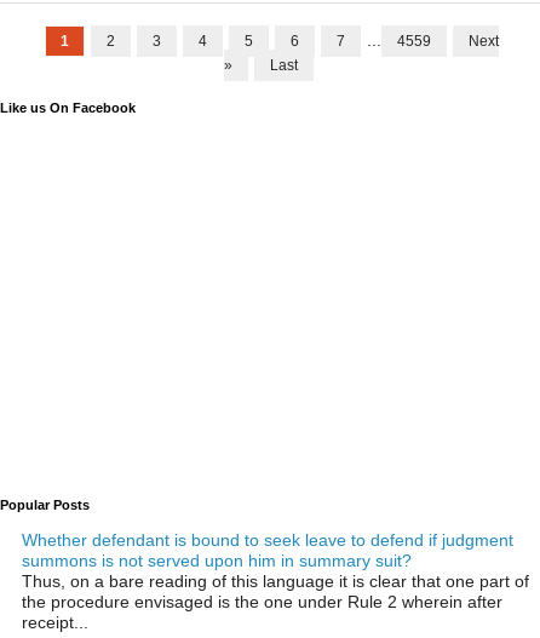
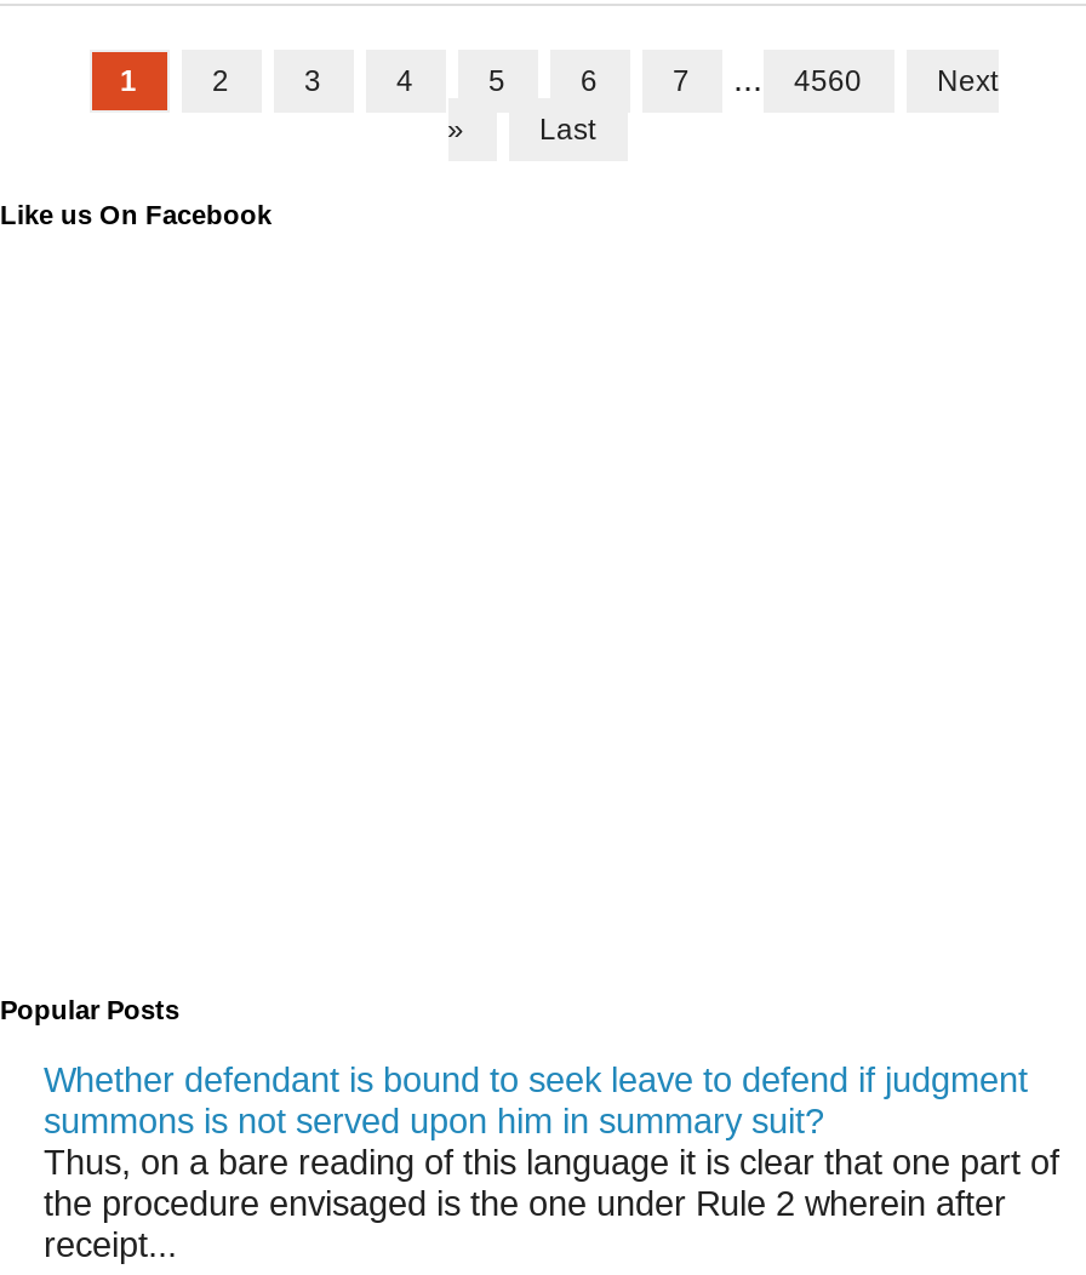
[397,33,430,50] 4559 -> [794,64,862,98] 4560

